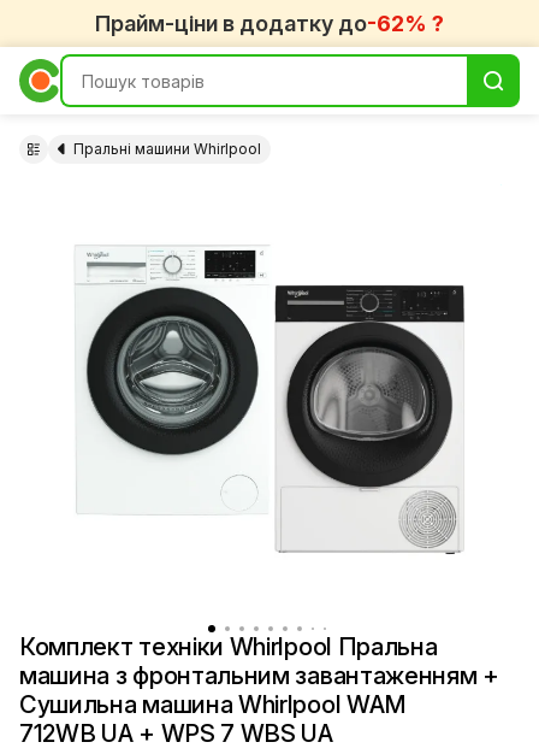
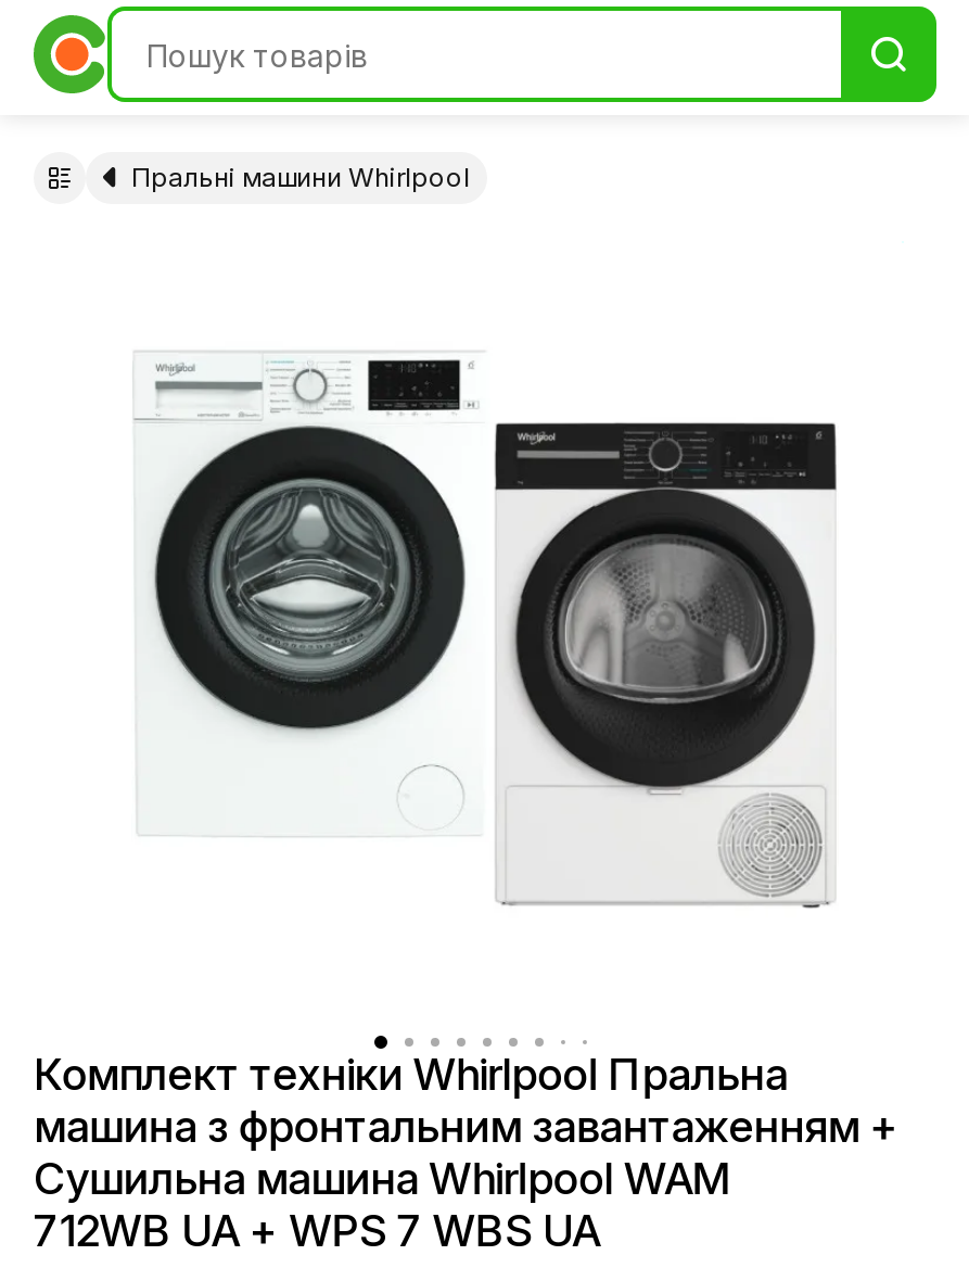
[95,10,444,36] Прайм-ціни в додатку до-62% ? -> none

